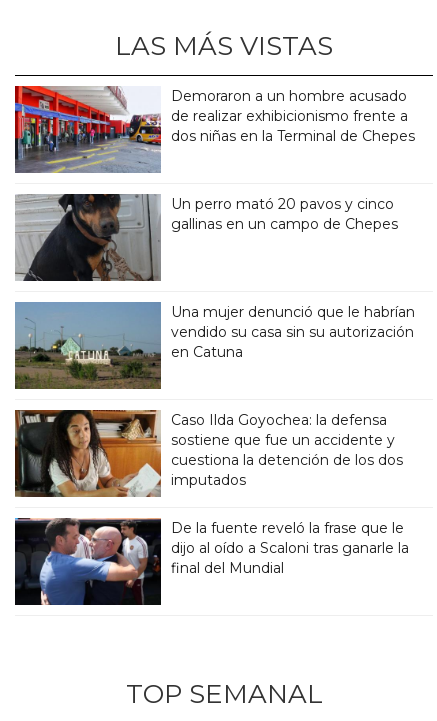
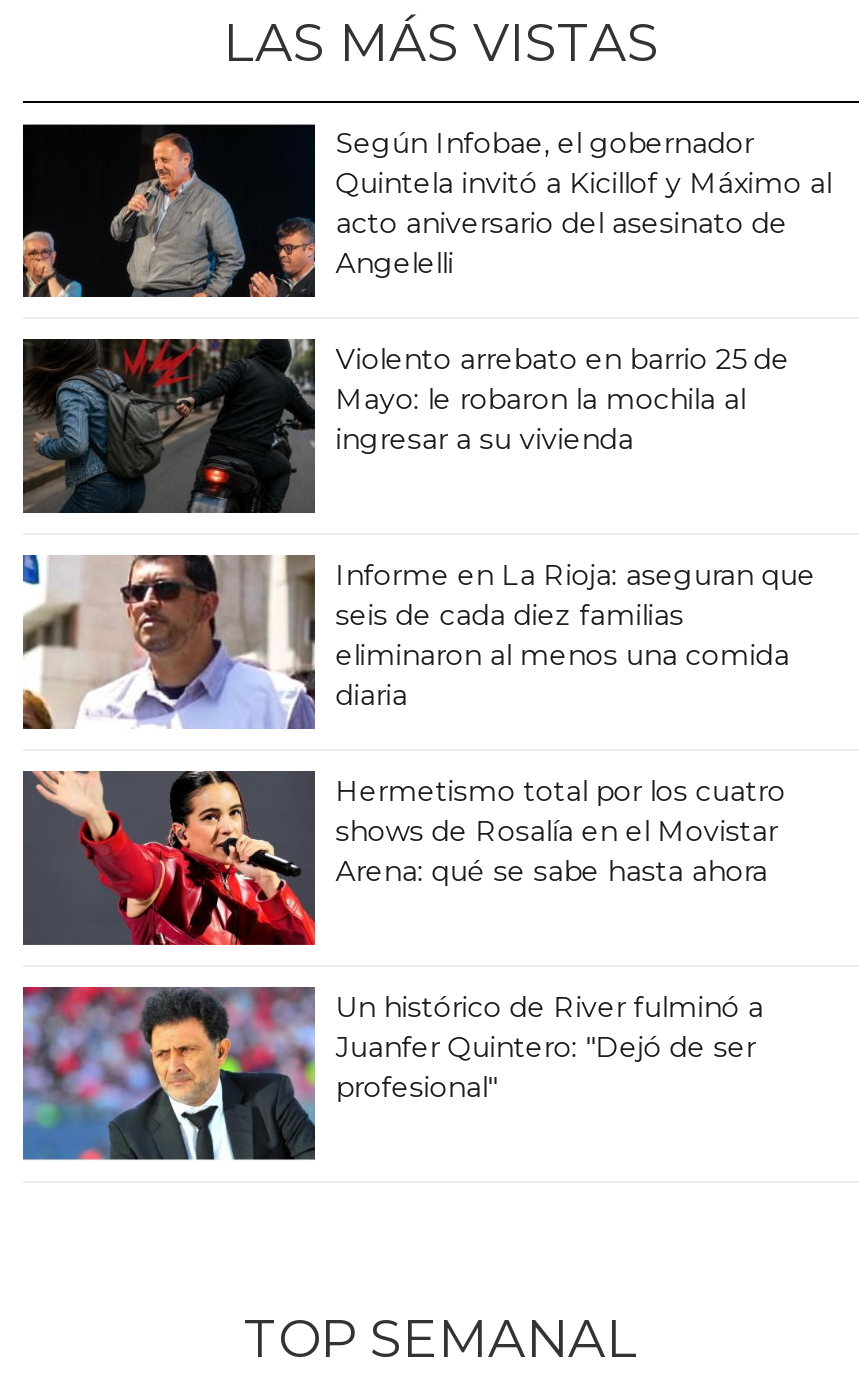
[14,85,415,174] [image] | Demoraron a un hombre acusado | de realizar exhibicionismo frente a | dos niñas en la Terminal de Chepes -> [21,123,832,299] [image] | Según Infobae, el gobernador | Quintela invitó a Kicillof y Máximo al | acto aniversario del asesinato de | Angelelli
[16,194,398,282] [image] | Un perro mató 20 pavos y cinco | gallinas en un campo de Chepes -> [23,339,790,515] [image] | Violento arrebato en barrio 25 de | Mayo: le robaron la mochila al | ingresar a su vivienda
[14,301,415,390] [image] | Una mujer denunció que le habrían | vendido su casa sin su autorización | en Catuna -> [23,553,816,729] [image] | Informe en La Rioja: aseguran que | seis de cada diez familias | eliminaron al menos una comida | diaria
[15,409,403,498] [image] | Caso Ilda Goyochea: la defensa | sostiene que fue un accidente y | cuestiona la detención de los dos | imputados -> [23,769,786,947] [image] | Hermetismo total por los cuatro | shows de Rosalía en el Movistar | Arena: qué se sabe hasta ahora
[14,517,409,606] [image] | De la fuente reveló la frase que le | dijo al oído a Scaloni tras ganarle la | final del Mundial -> [21,985,764,1161] [image] | Un histórico de River fulminó a | Juanfer Quintero: "Dejó de ser | profesional"

